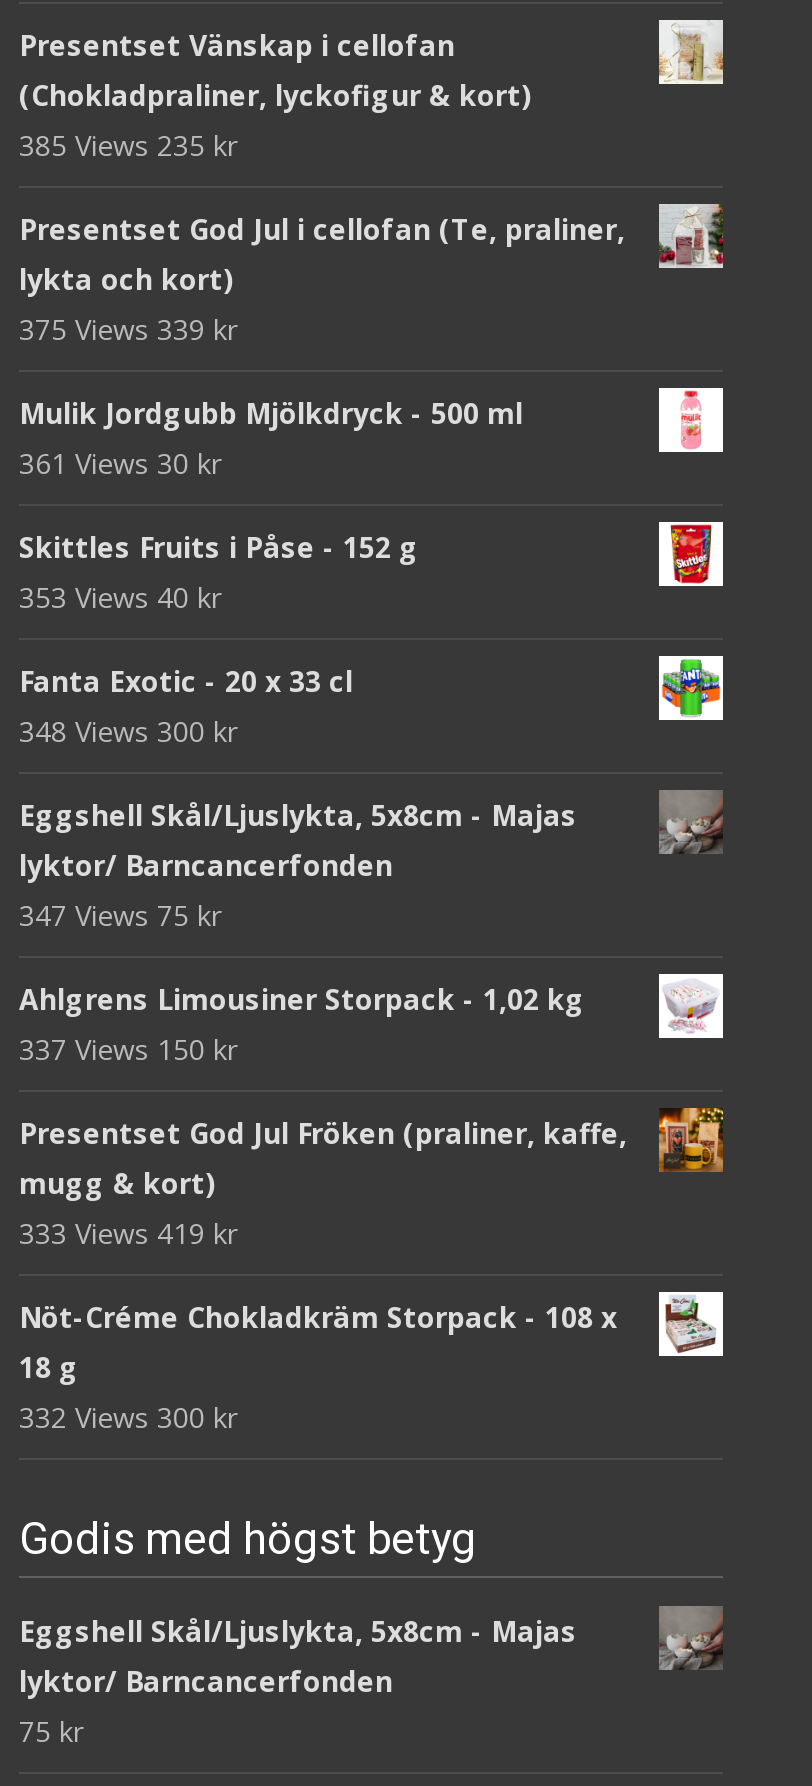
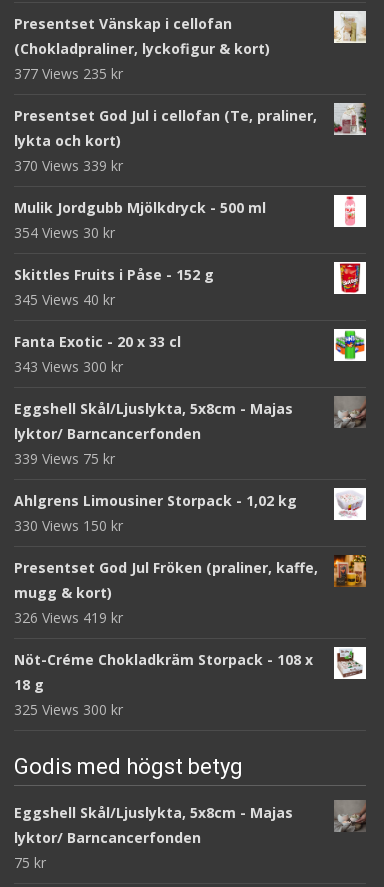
[19,125,237,163] 385 Views 235 kr -> [14,64,123,83] 377 Views 235 kr
[19,309,237,347] 375 Views 339 kr -> [14,156,123,175] 370 Views 339 kr
[19,443,221,481] 361 Views 30 kr -> [14,223,115,242] 354 Views 30 kr
[19,577,221,615] 353 Views 40 kr -> [14,290,115,309] 345 Views 40 kr
[19,711,237,749] 348 Views 300 kr -> [14,357,123,376] 343 Views 300 kr
[19,895,221,933] 347 Views 75 kr -> [14,449,115,468] 339 Views 75 kr
[19,1029,237,1067] 337 Views 150 kr -> [14,516,123,535] 330 Views 150 kr
[19,1213,237,1251] 333 Views 419 kr -> [14,608,123,627] 326 Views 419 kr
[19,1397,237,1435] 332 Views 300 kr -> [14,700,123,719] 325 Views 300 kr

